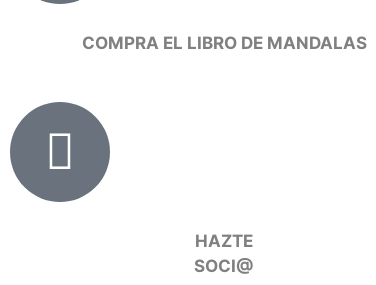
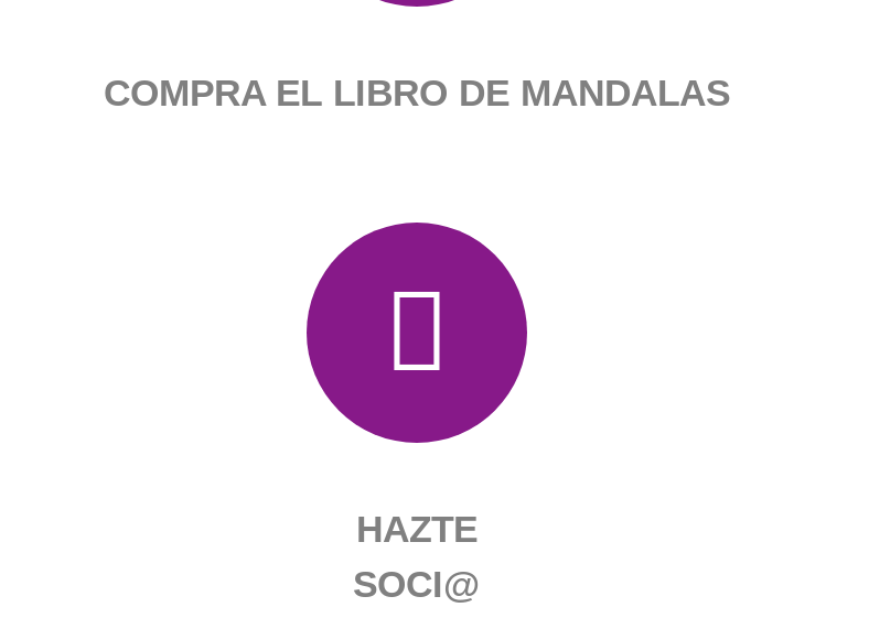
none -> [304,220,529,445] [image]
[9,101,111,203] [image] -> none

